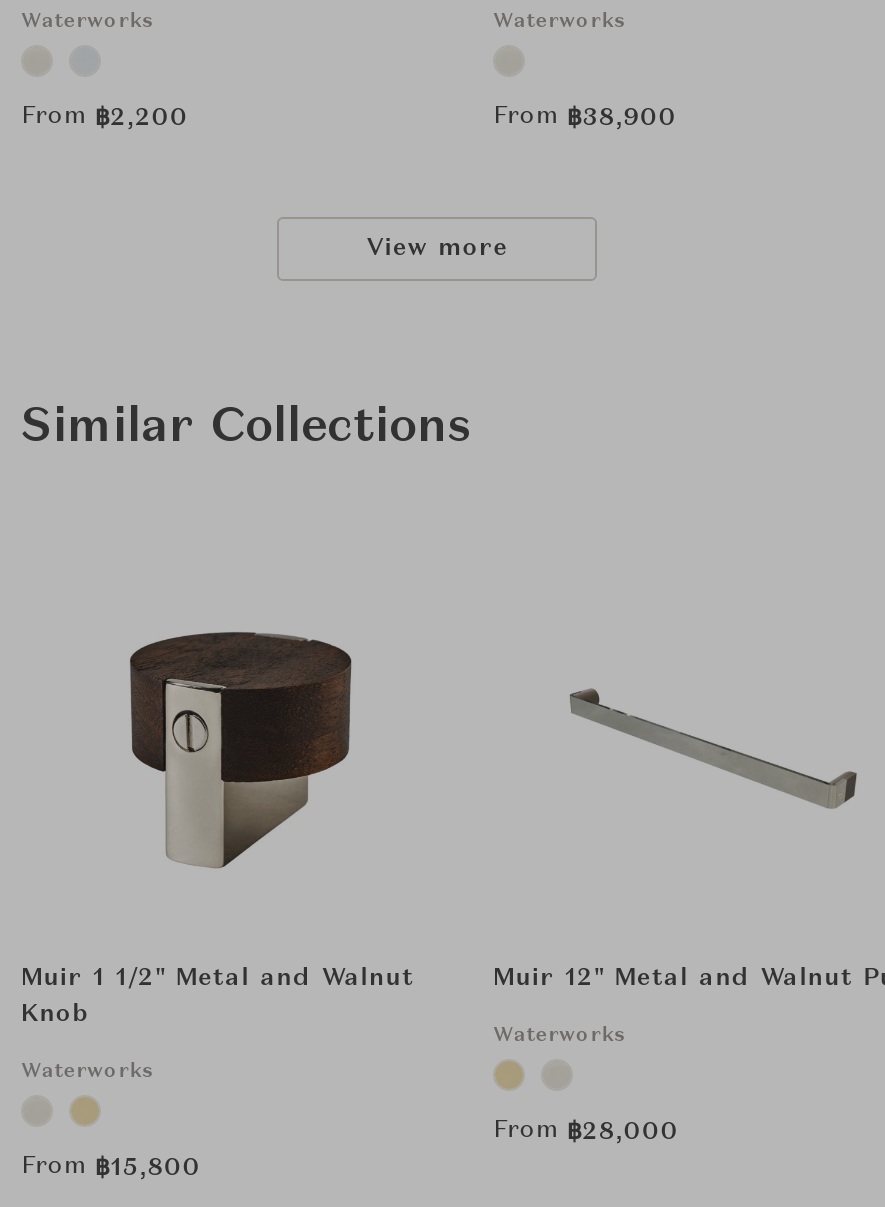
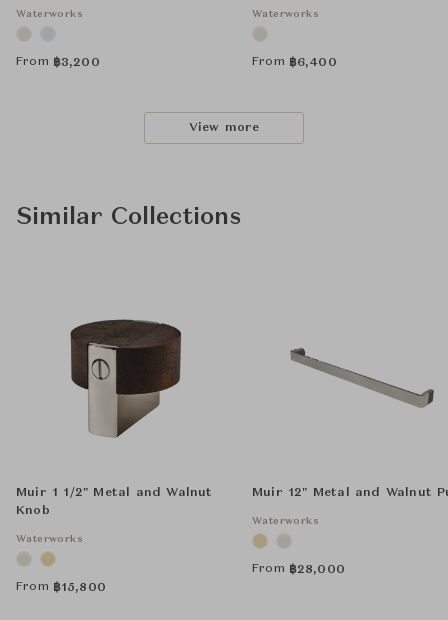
[21,105,189,131] From ฿2,200 -> [16,56,100,69] From ฿3,200
[493,105,677,131] From ฿38,900 -> [252,56,337,69] From ฿6,400

